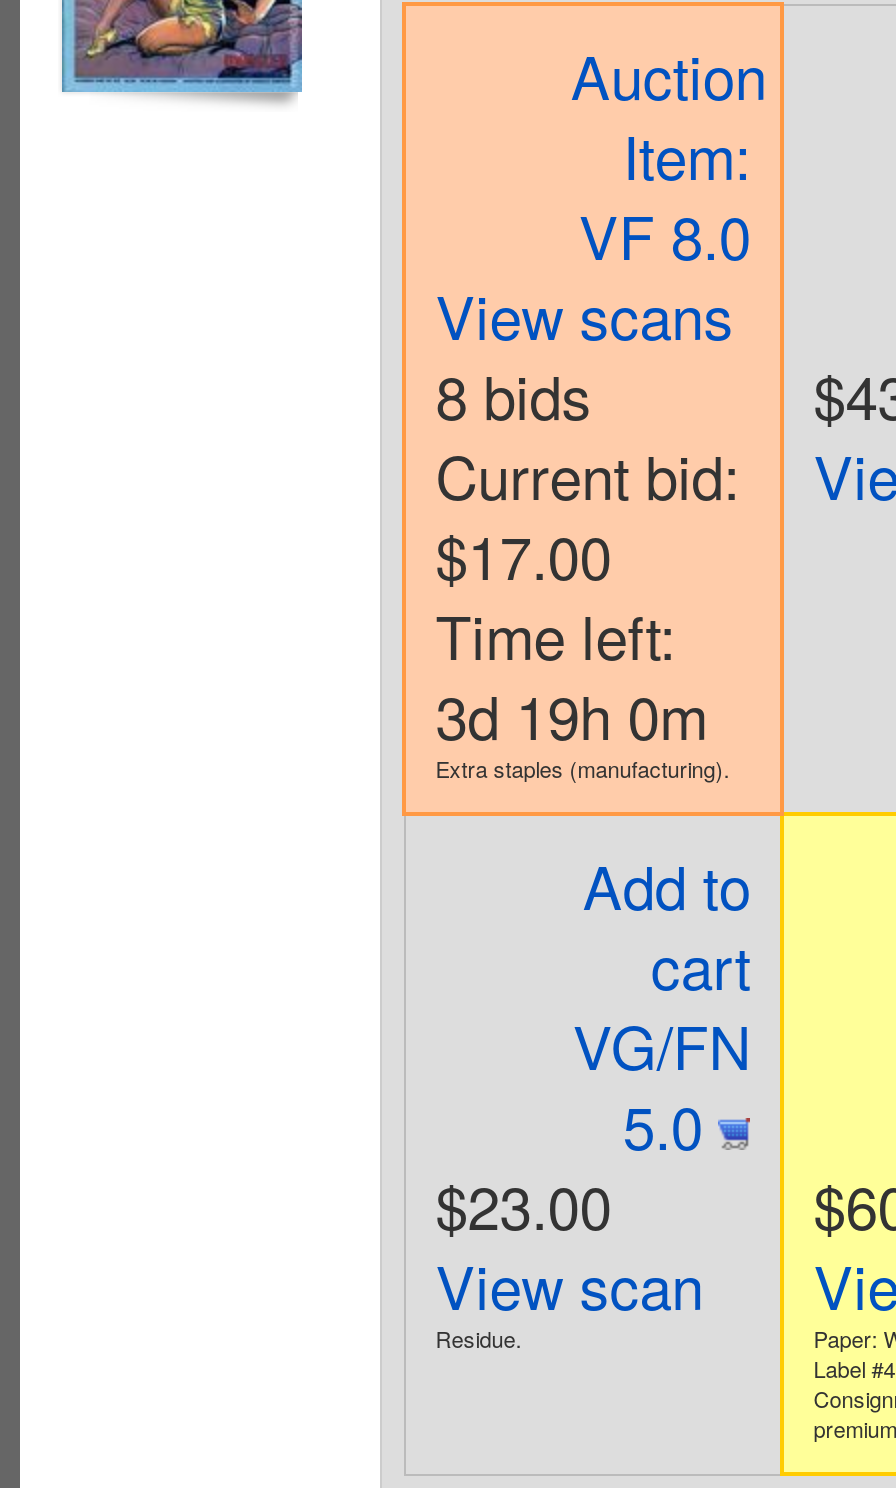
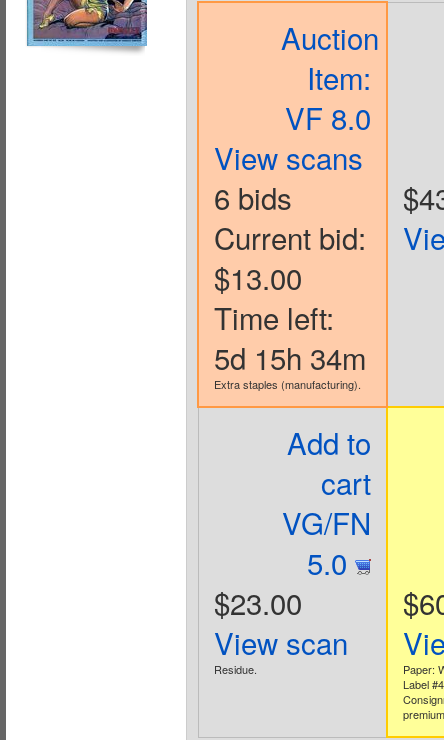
[435,352,591,436] 8 bids -> [214,176,292,218] 6 bids
[435,512,611,596] $17.00 -> [214,256,302,298] $13.00
[435,672,707,756] 3d 19h 0m -> [214,336,366,378] 5d 15h 34m

